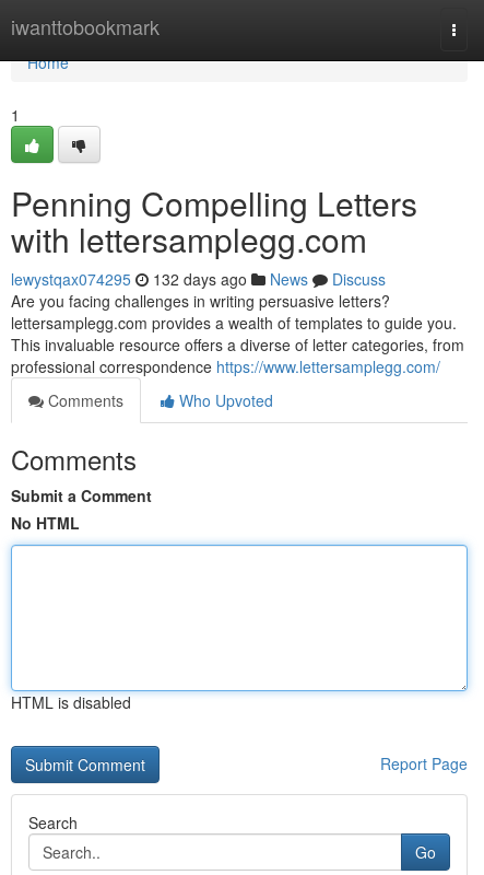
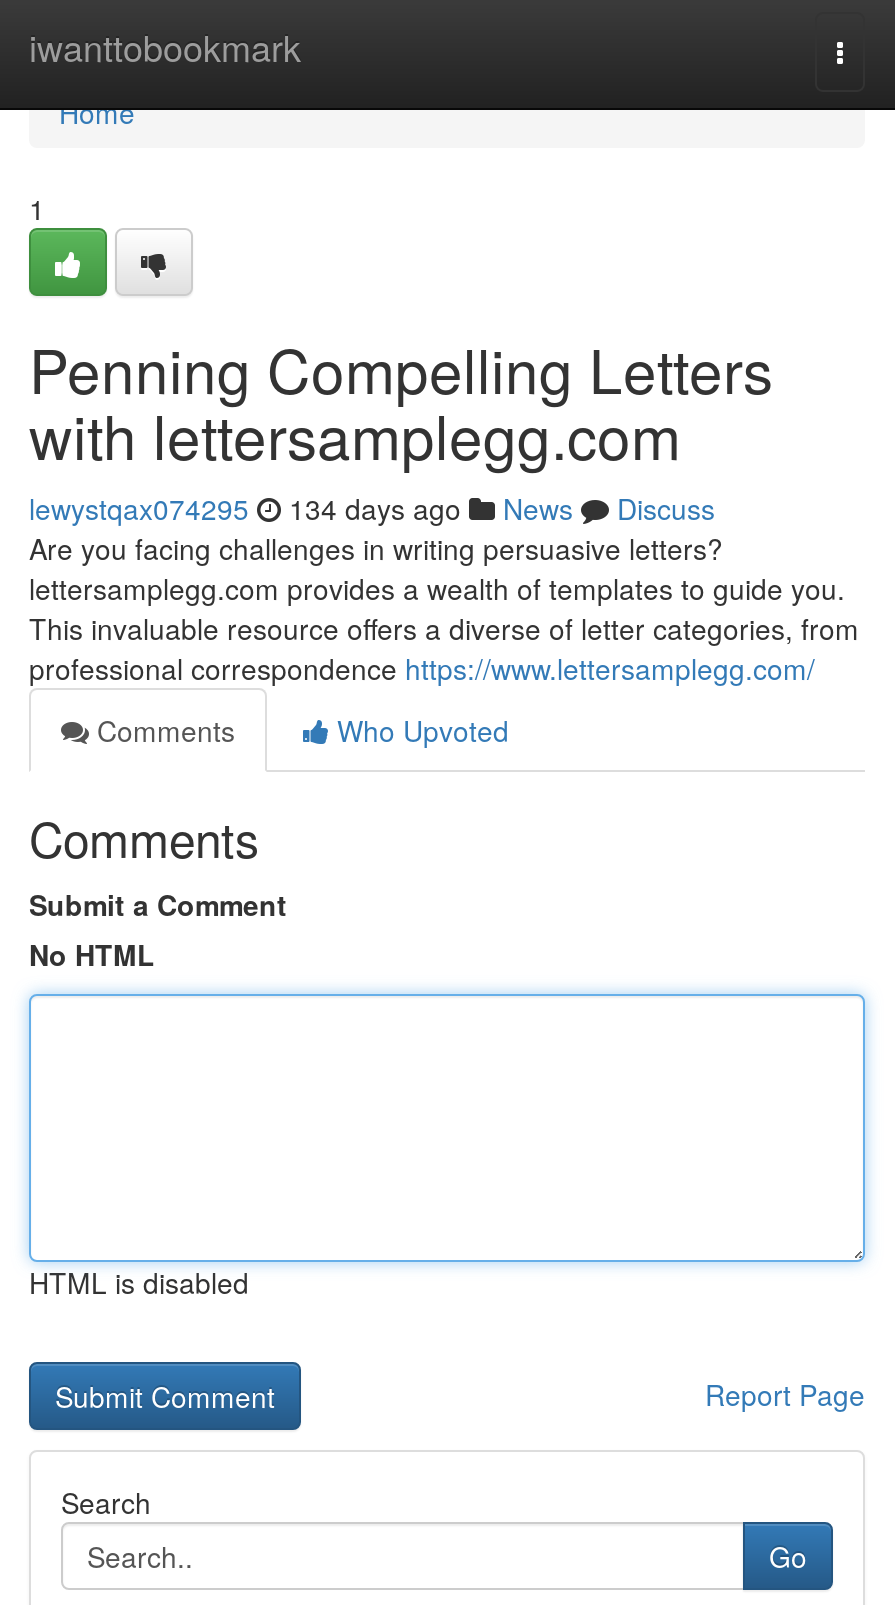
[11,268,386,290] lewystqax074295 132 days ago News Discuss -> [29,488,715,528] lewystqax074295 134 days ago News Discuss

